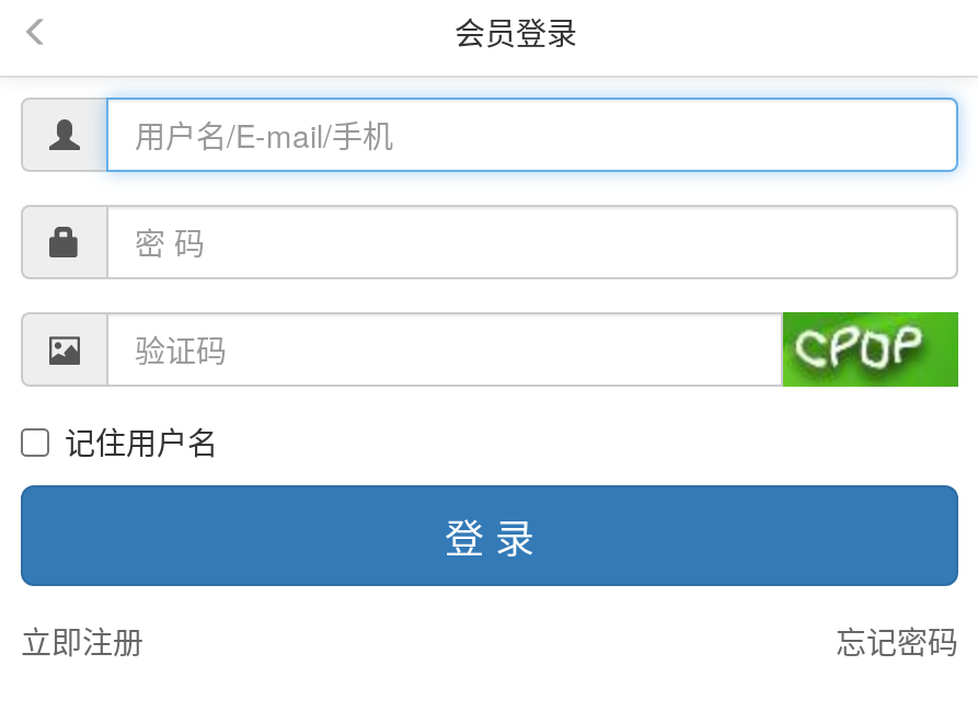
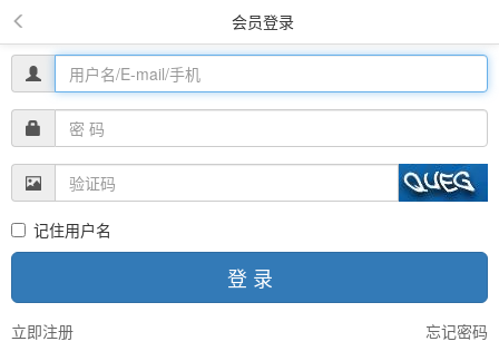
[781,310,960,389] [image] -> [398,163,489,203] [image]

